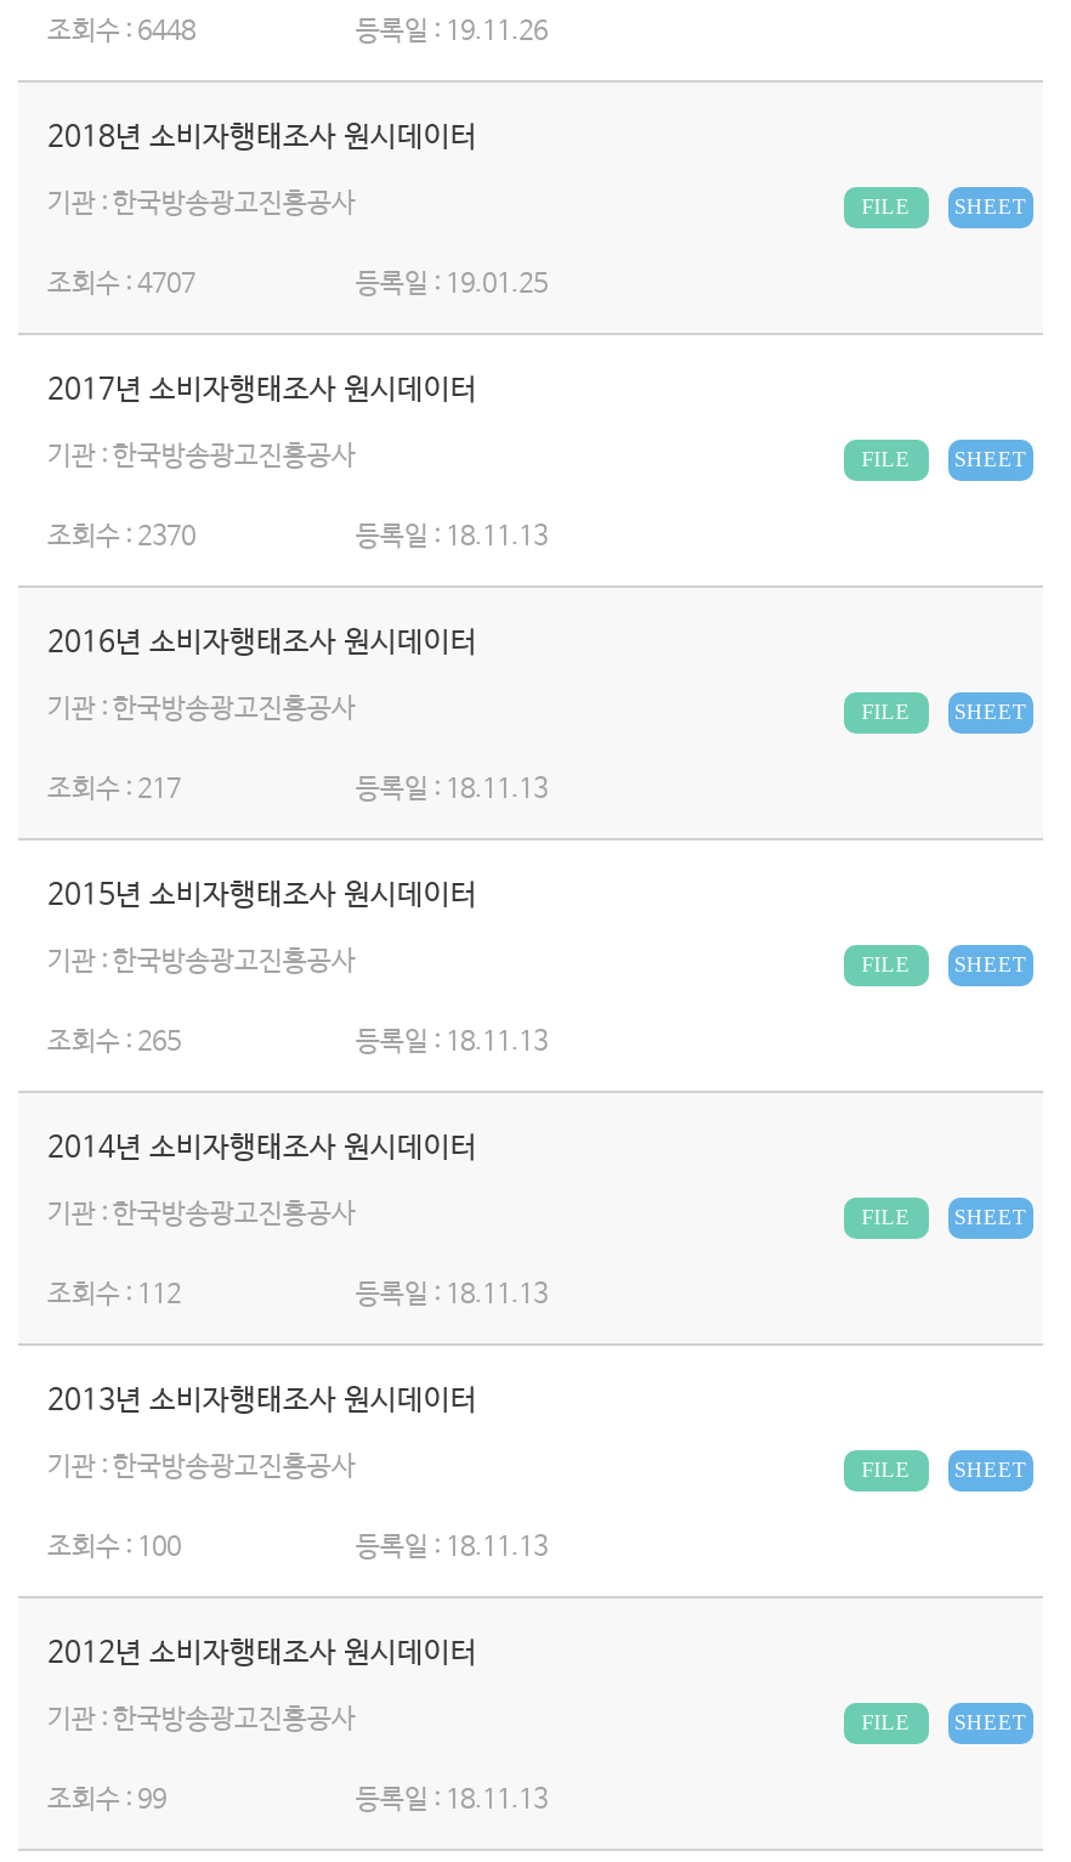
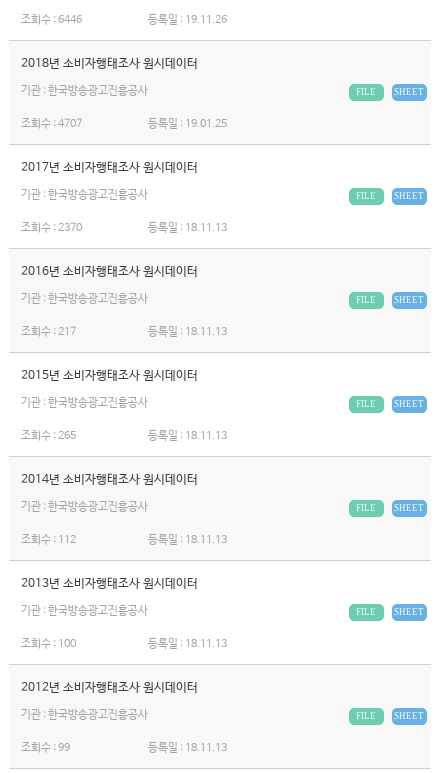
[47,17,195,46] 조회수 : 6448 -> [21,14,82,26] 조회수 : 6446

